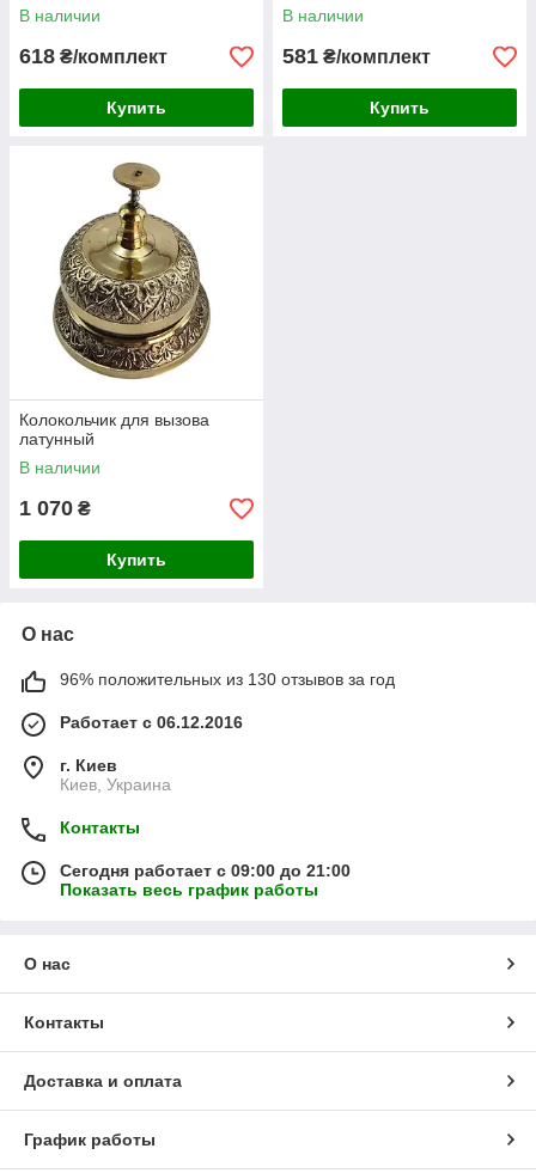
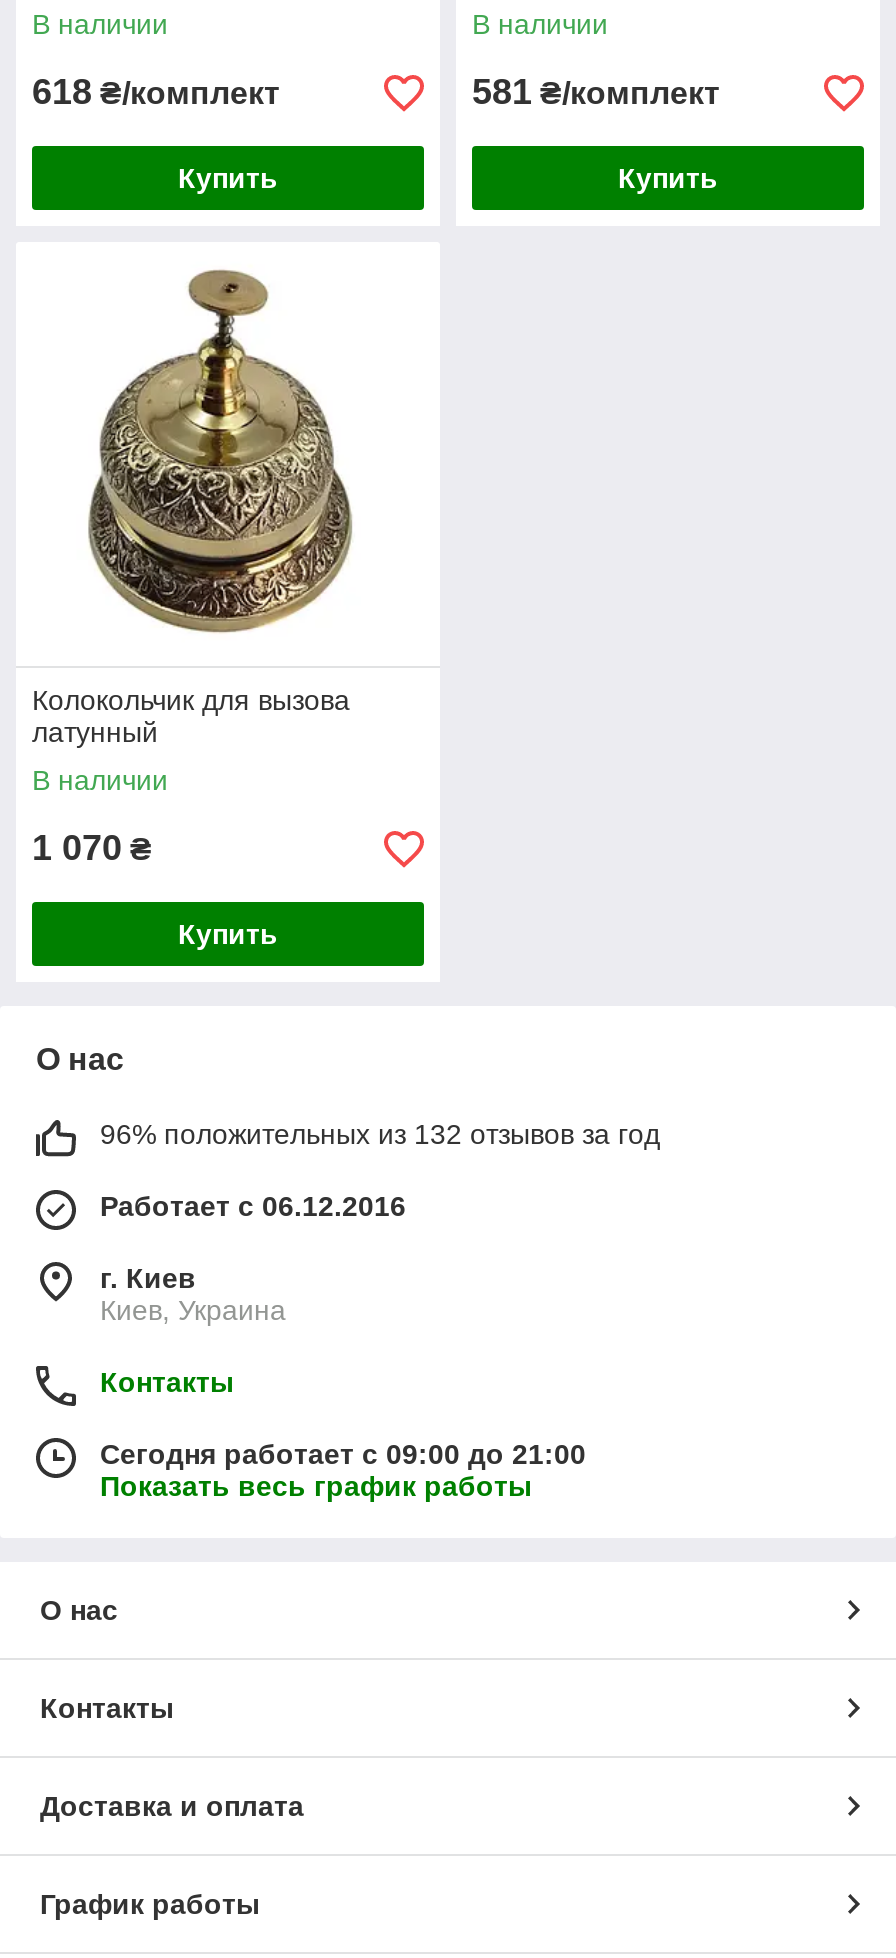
[60,670,395,689] 96% положительных из 130 отзывов за год -> [100,1119,660,1151] 96% положительных из 132 отзывов за год

